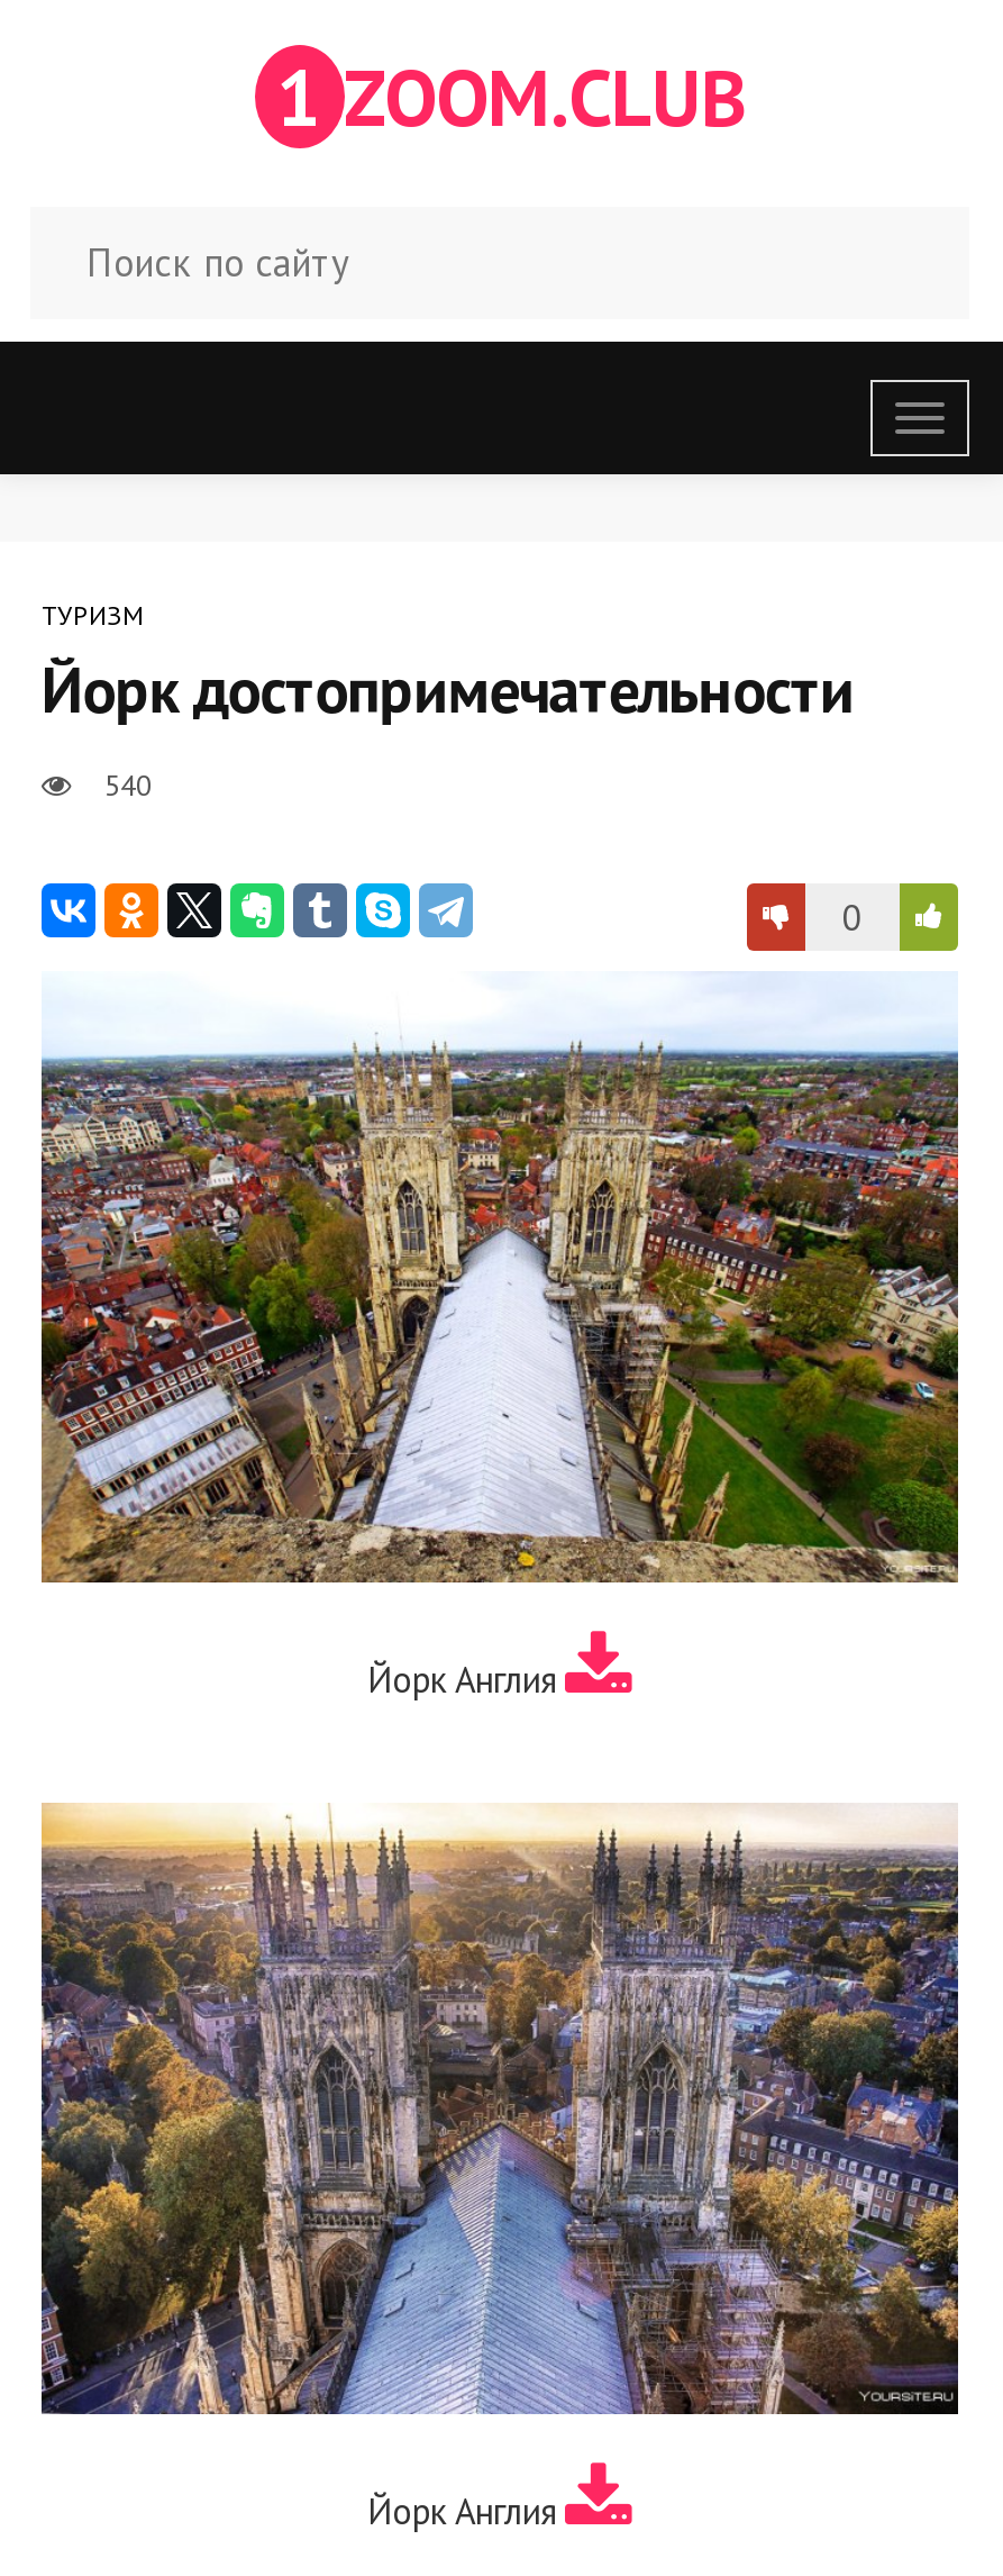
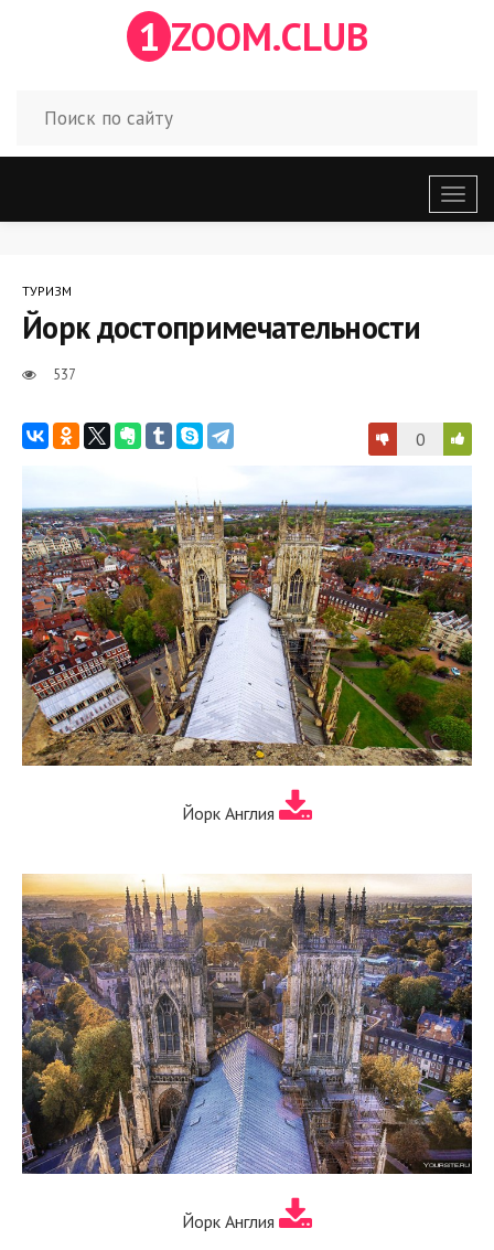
[98,767,152,805] 540 -> [50,365,76,384] 537

